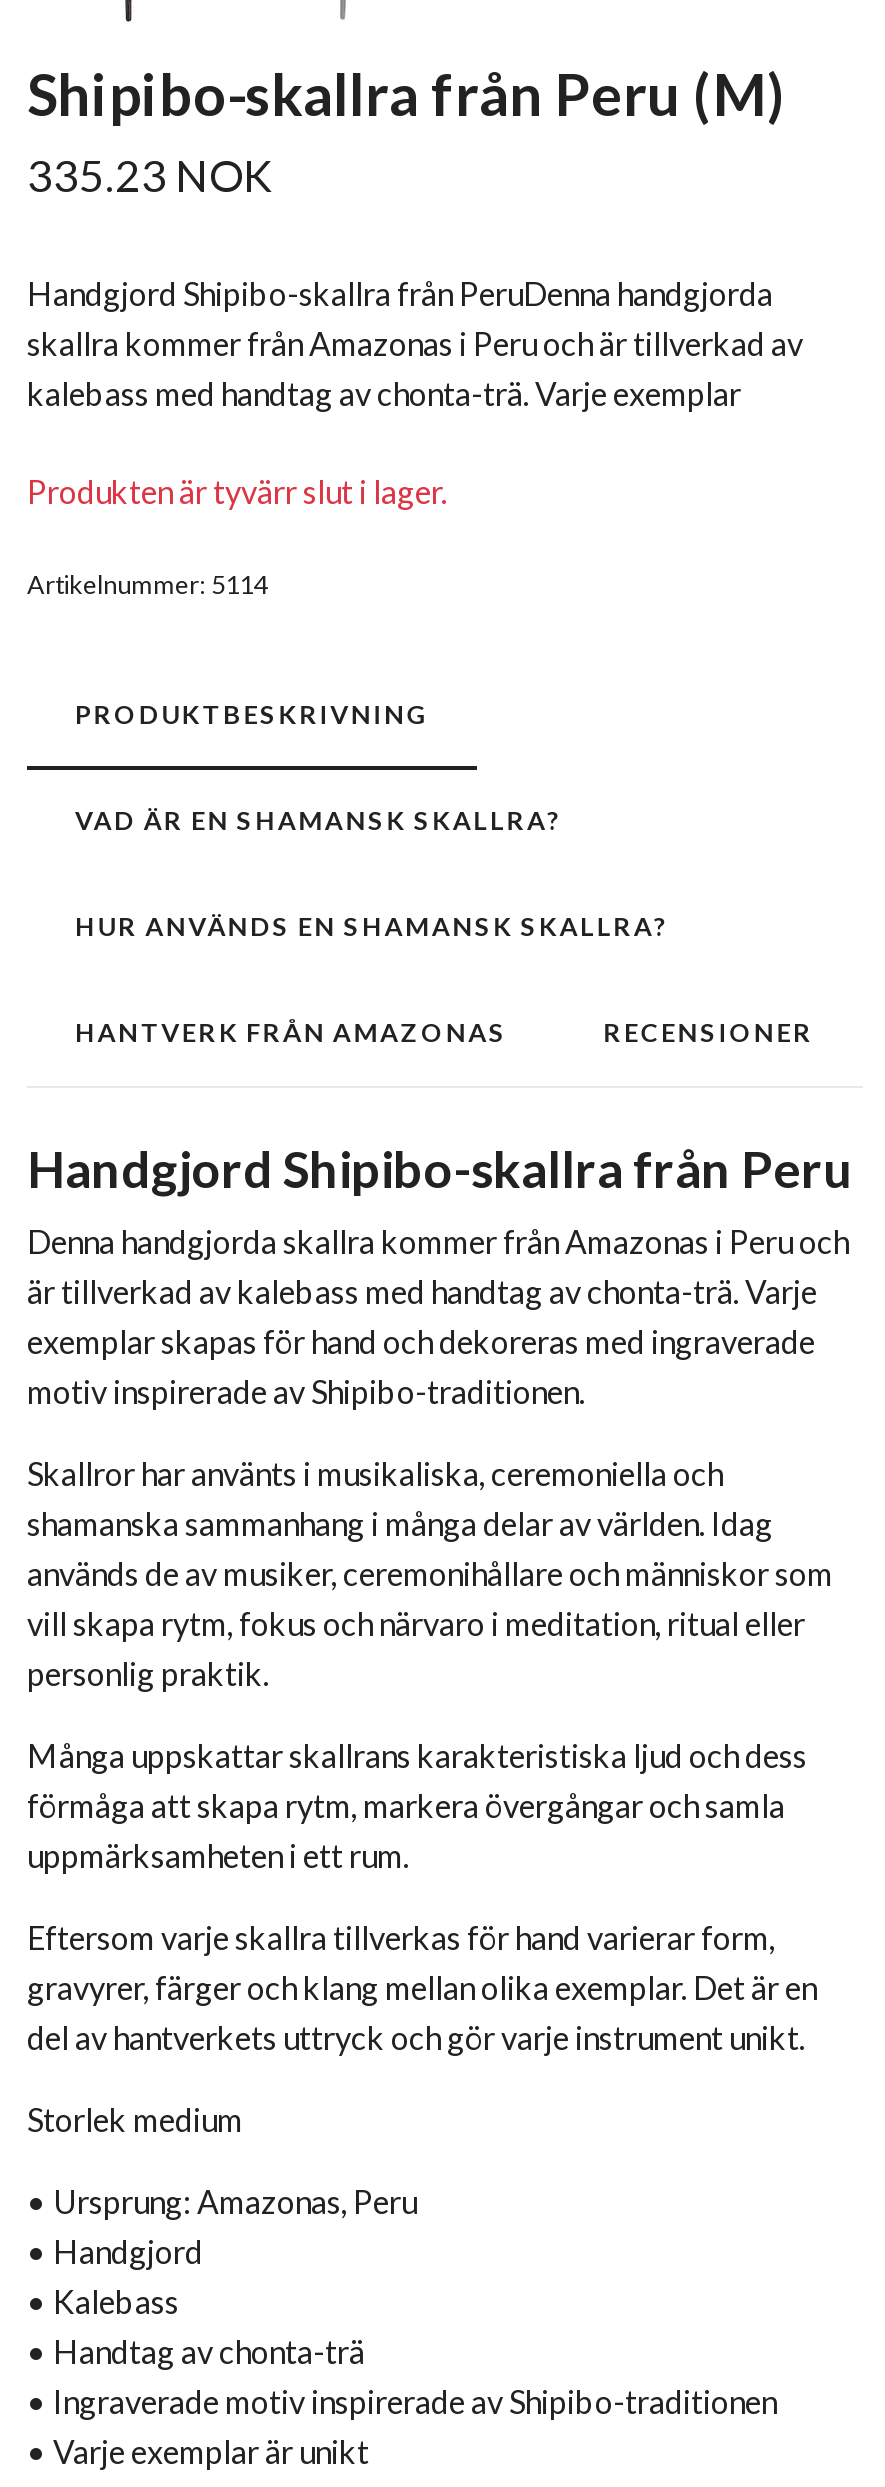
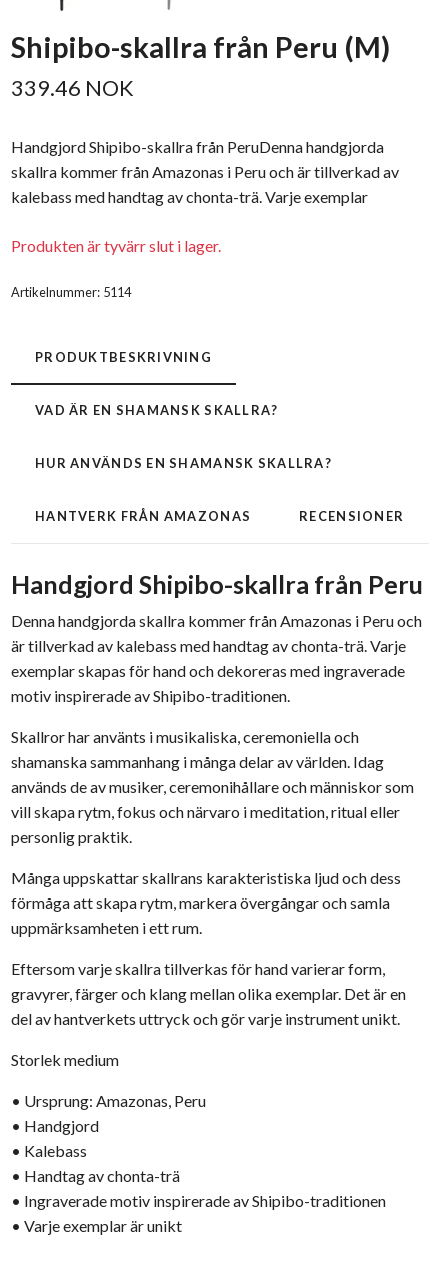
[27,150,273,202] 335.23 NOK -> [11,75,134,101] 339.46 NOK

